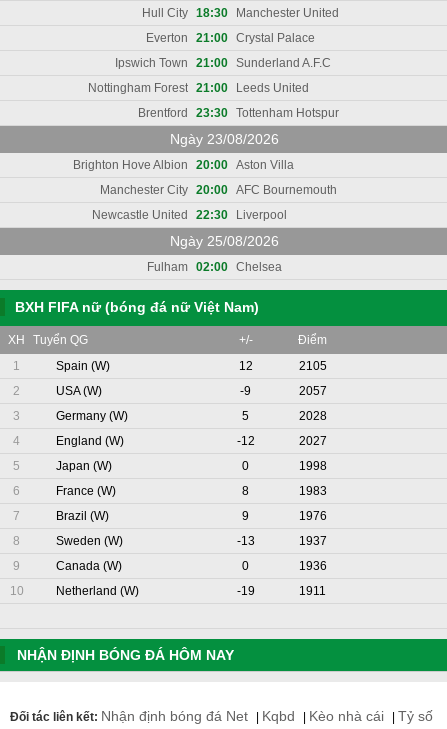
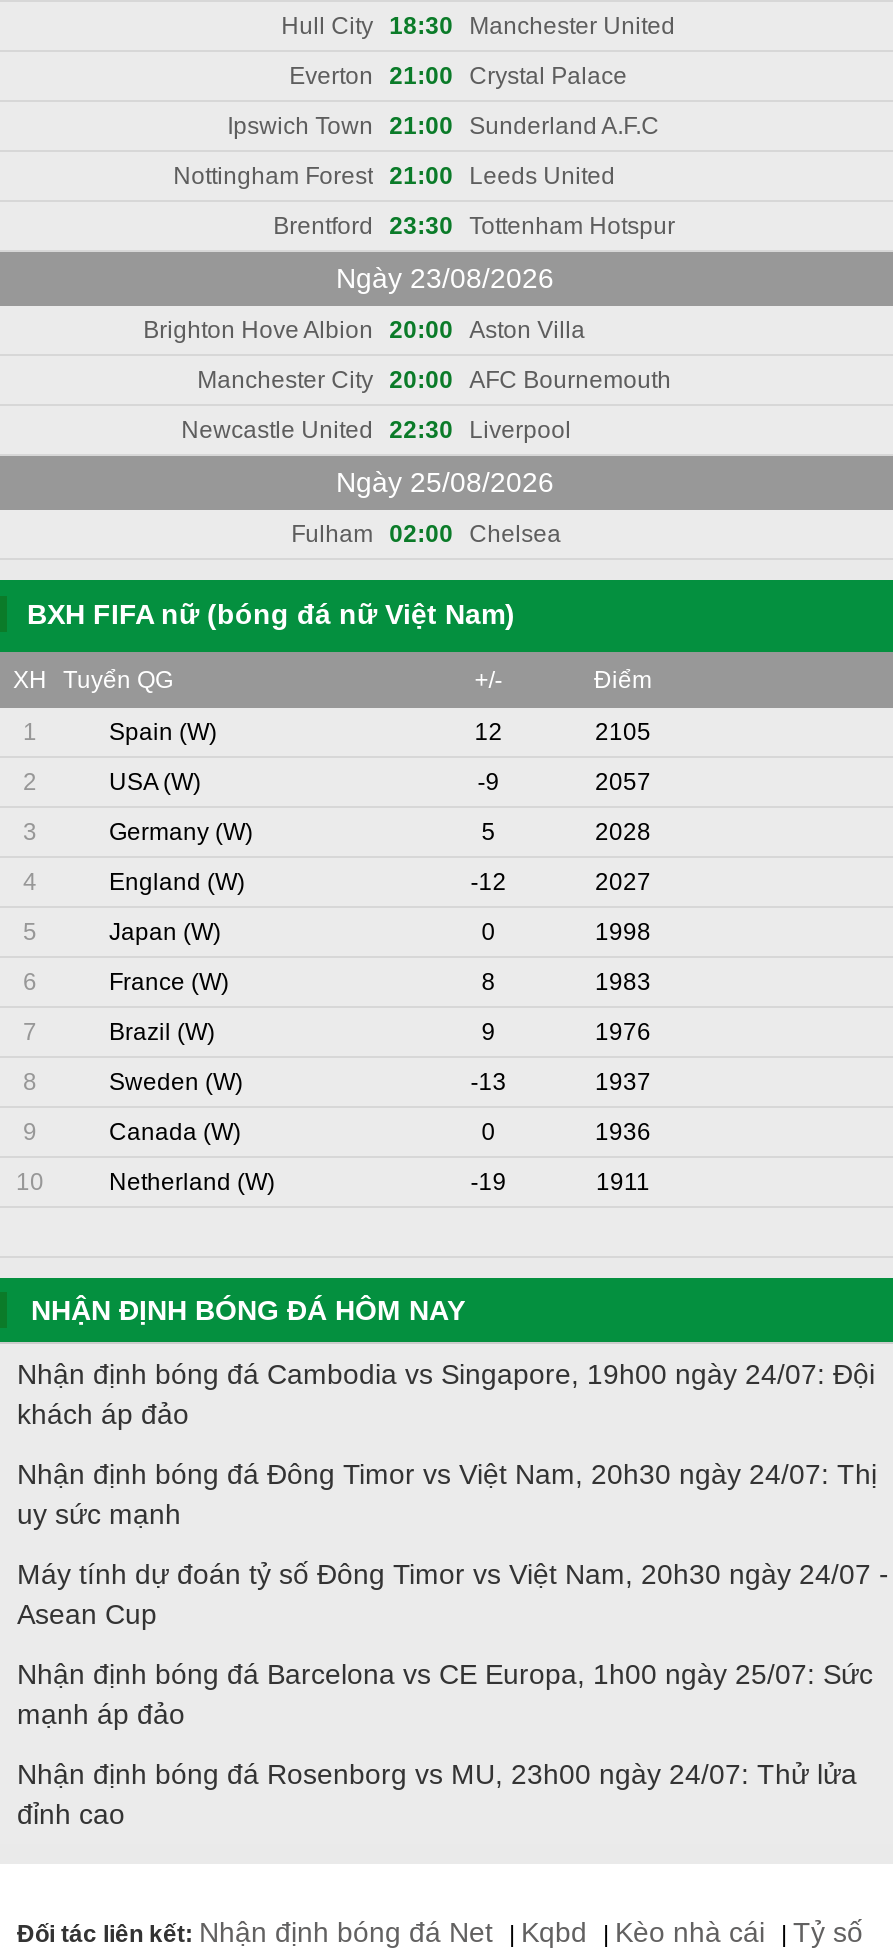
none -> [17,1358,889,1830] Nhận định bóng đá Cambodia vs Singapore, 19h00 ngày 24/07: Đội | khách áp đảo | Nhận định bóng đá Đông Timor vs Việt Nam, 20h30 ngày 24/07: Thị | uy sức mạnh | Máy tính dự đoán tỷ số Đông Timor vs Việt Nam, 20h30 ngày 24/07 - | Asean Cup | Nhận định bóng đá Barcelona vs CE Europa, 1h00 ngày 25/07: Sức | mạnh áp đảo | Nhận định bóng đá Rosenborg vs MU, 23h00 ngày 24/07: Thử lửa | đỉnh cao

